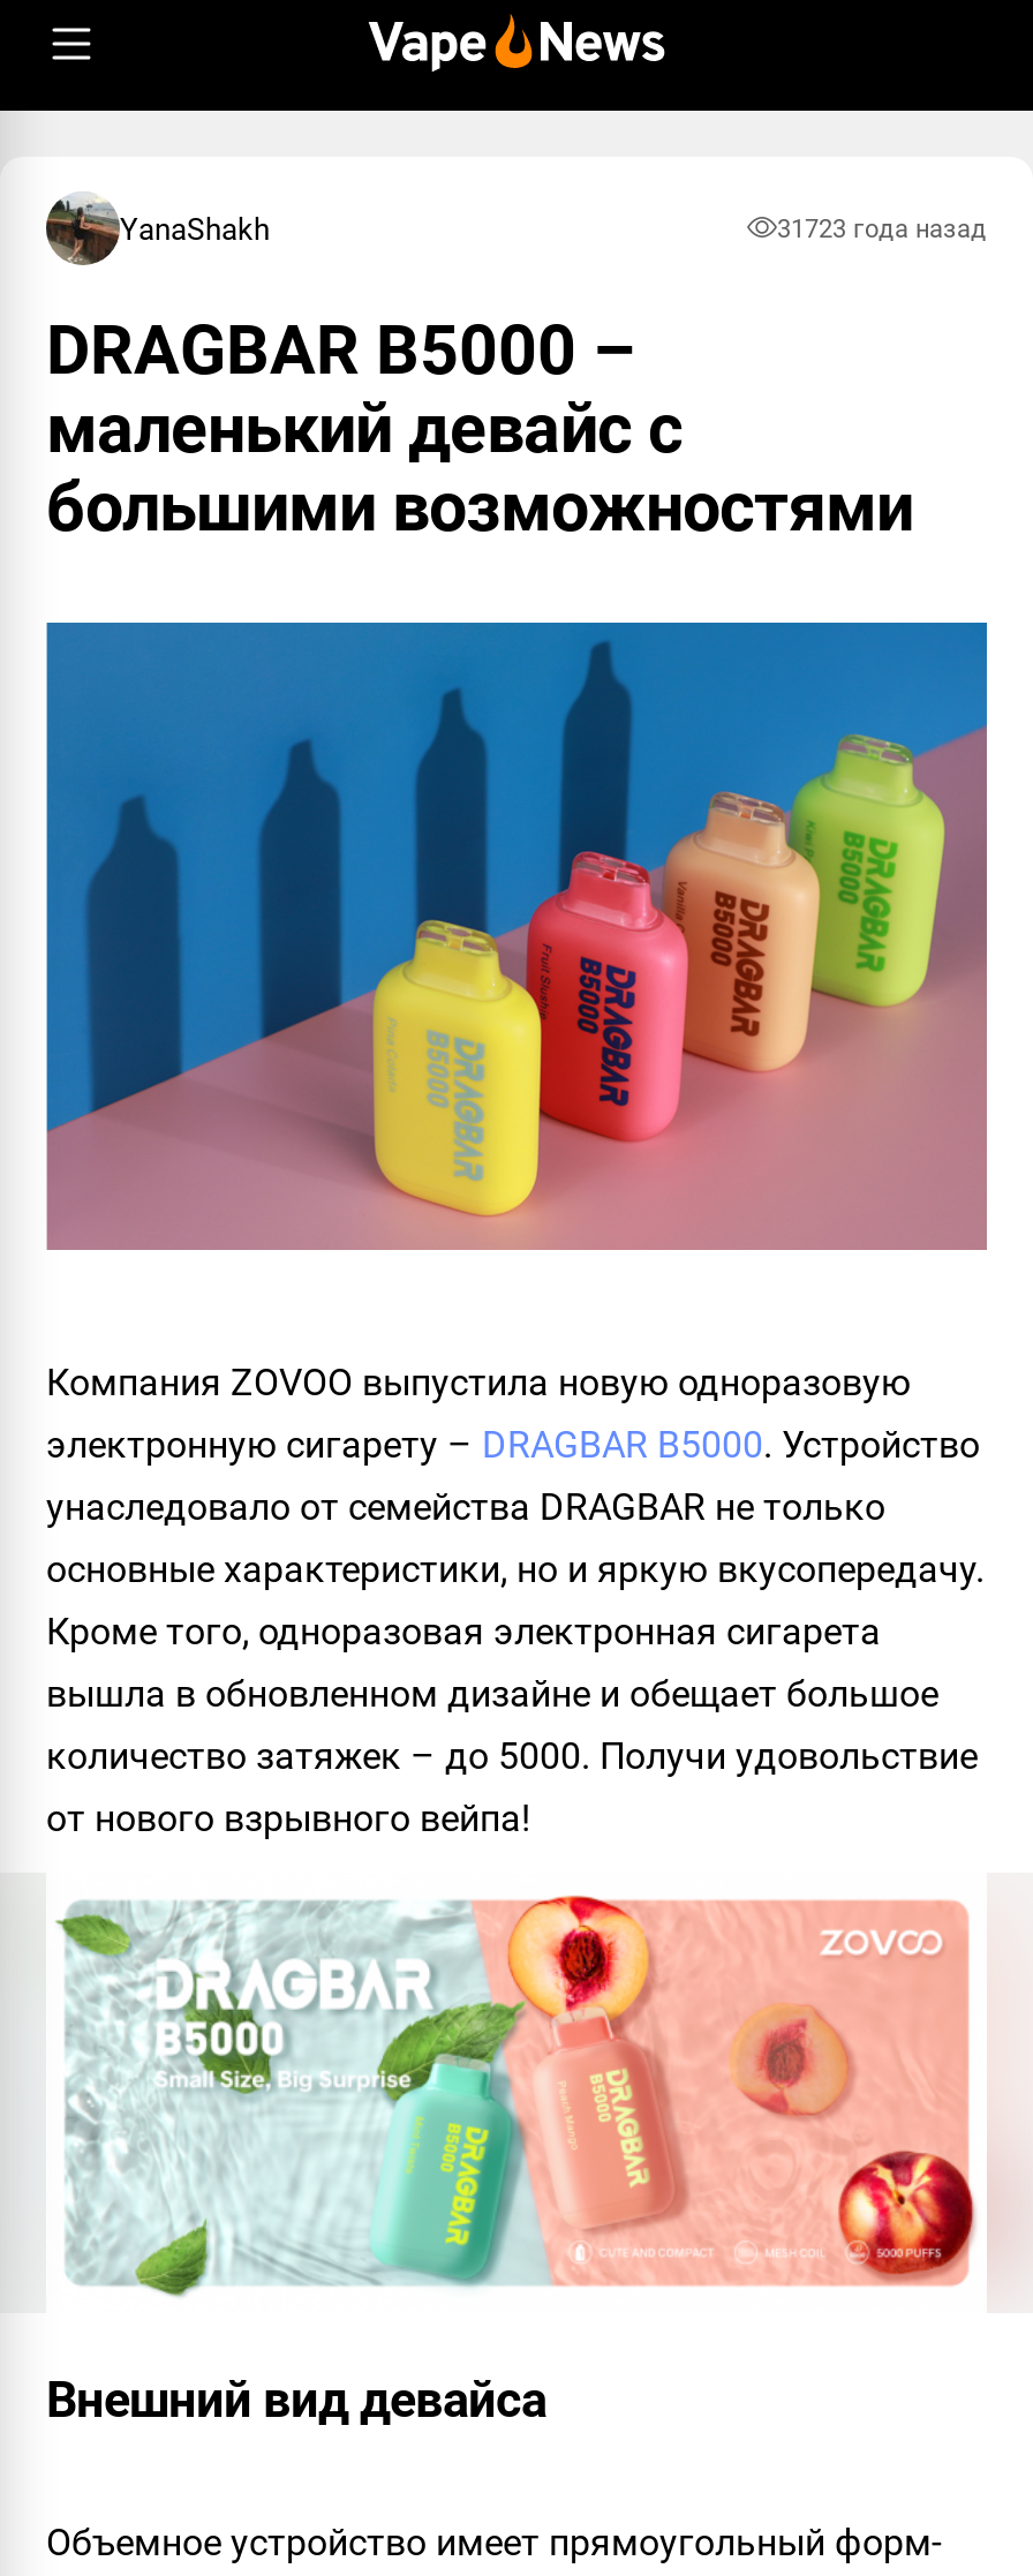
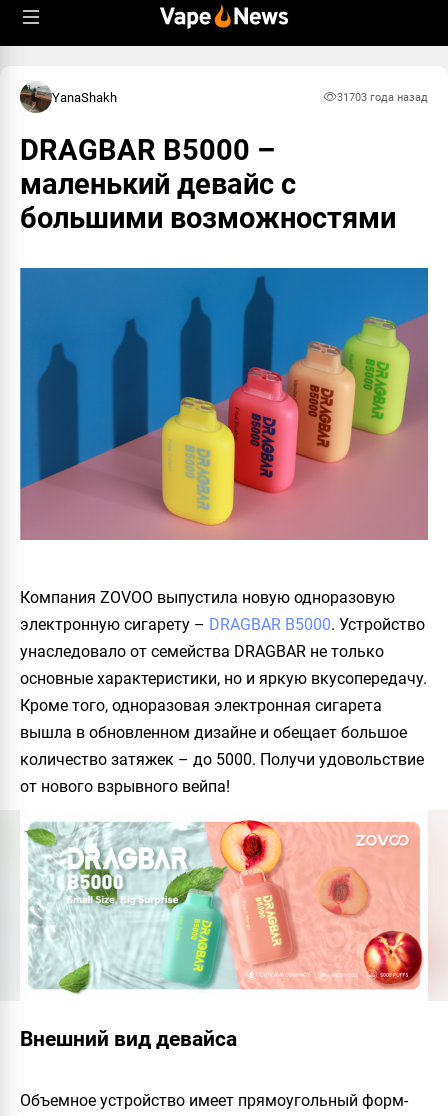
[777,213,987,243] 31723 года назад -> [337,90,428,103] 31703 года назад

